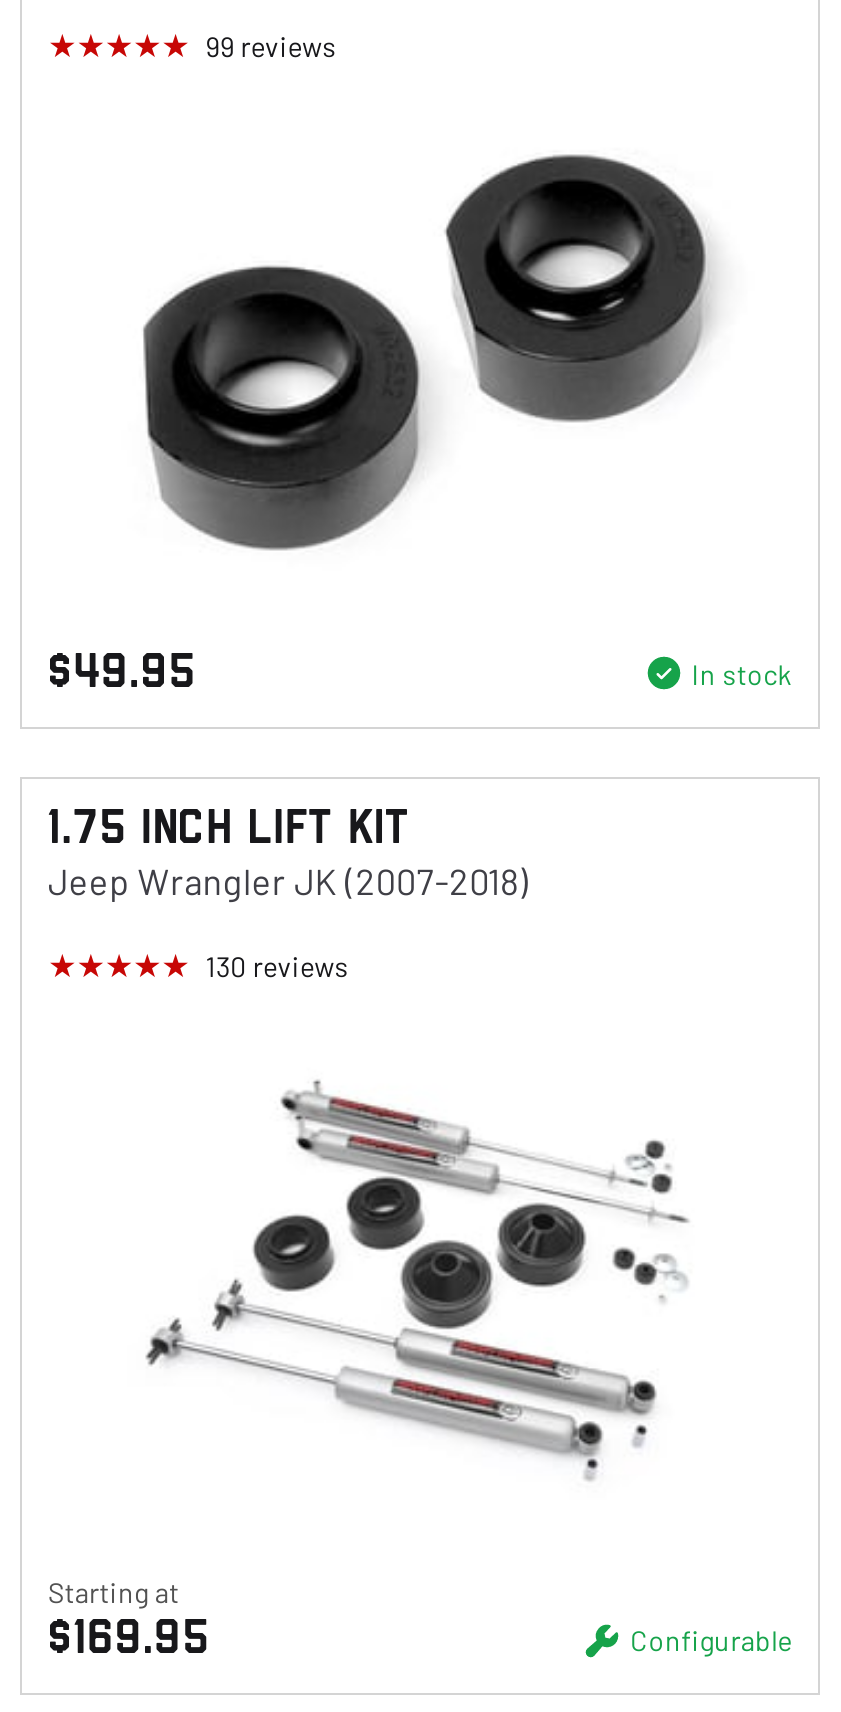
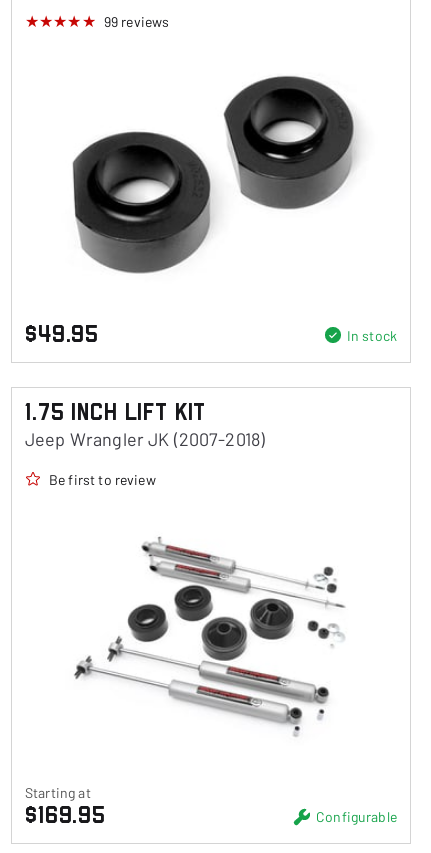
[206,949,349,983] 130 reviews -> [49,471,156,488] Be first to review

